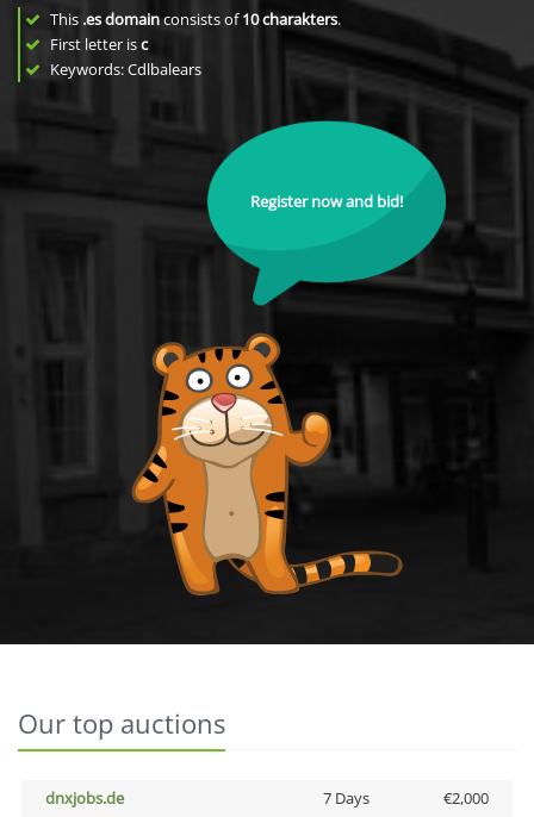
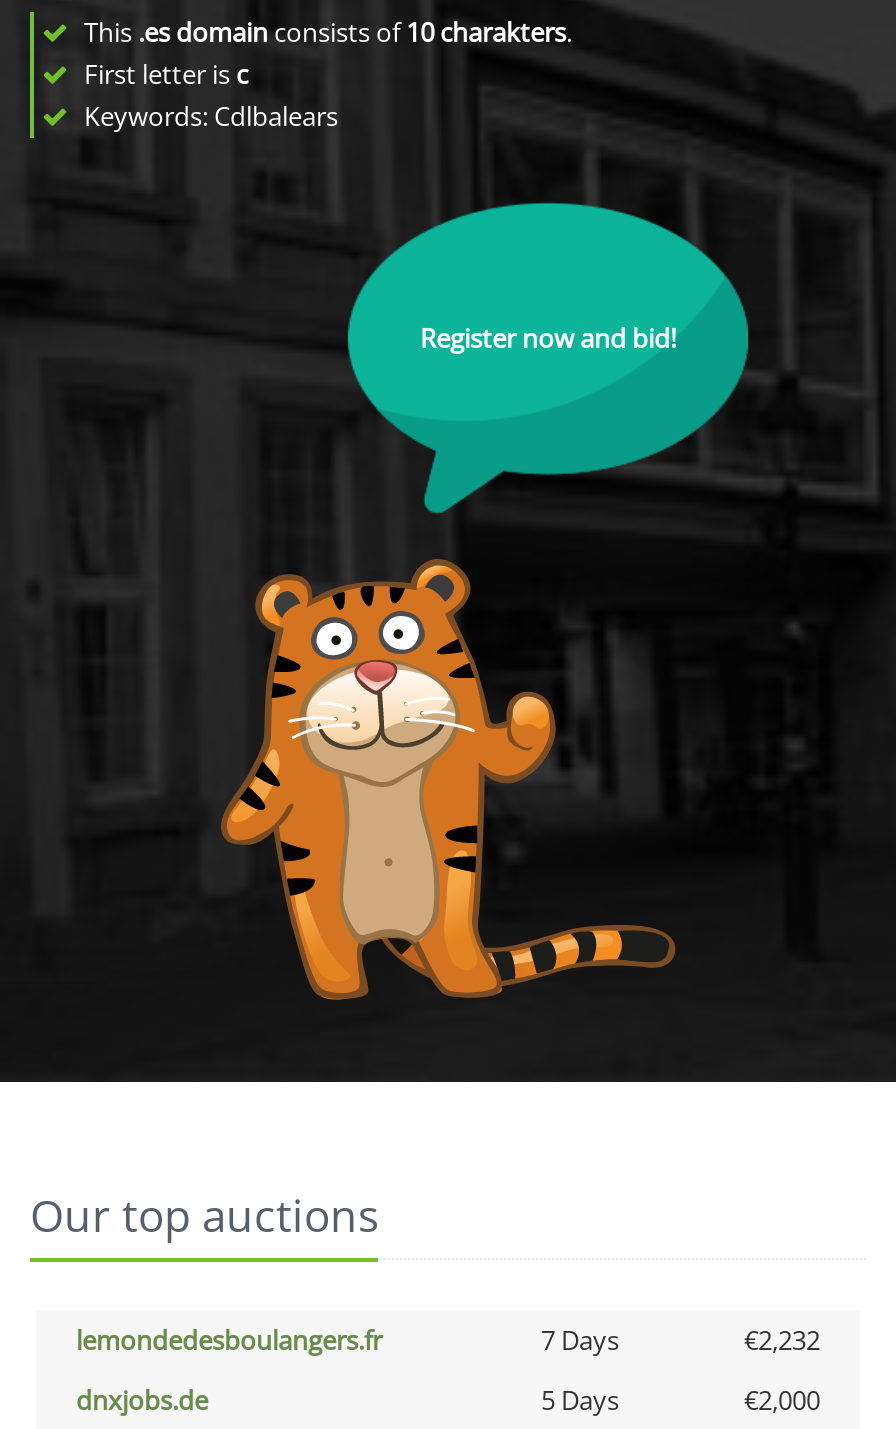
none -> [76,1322,820,1358] lemondedesboulangers.fr | 7 Days | €2,232
[322,787,369,809] 7 Days -> [541,1382,619,1418] 5 Days

